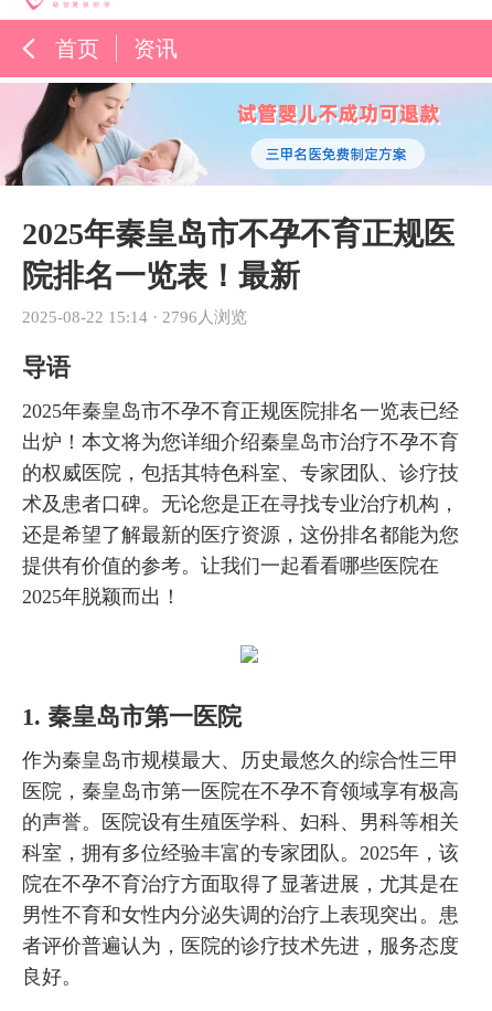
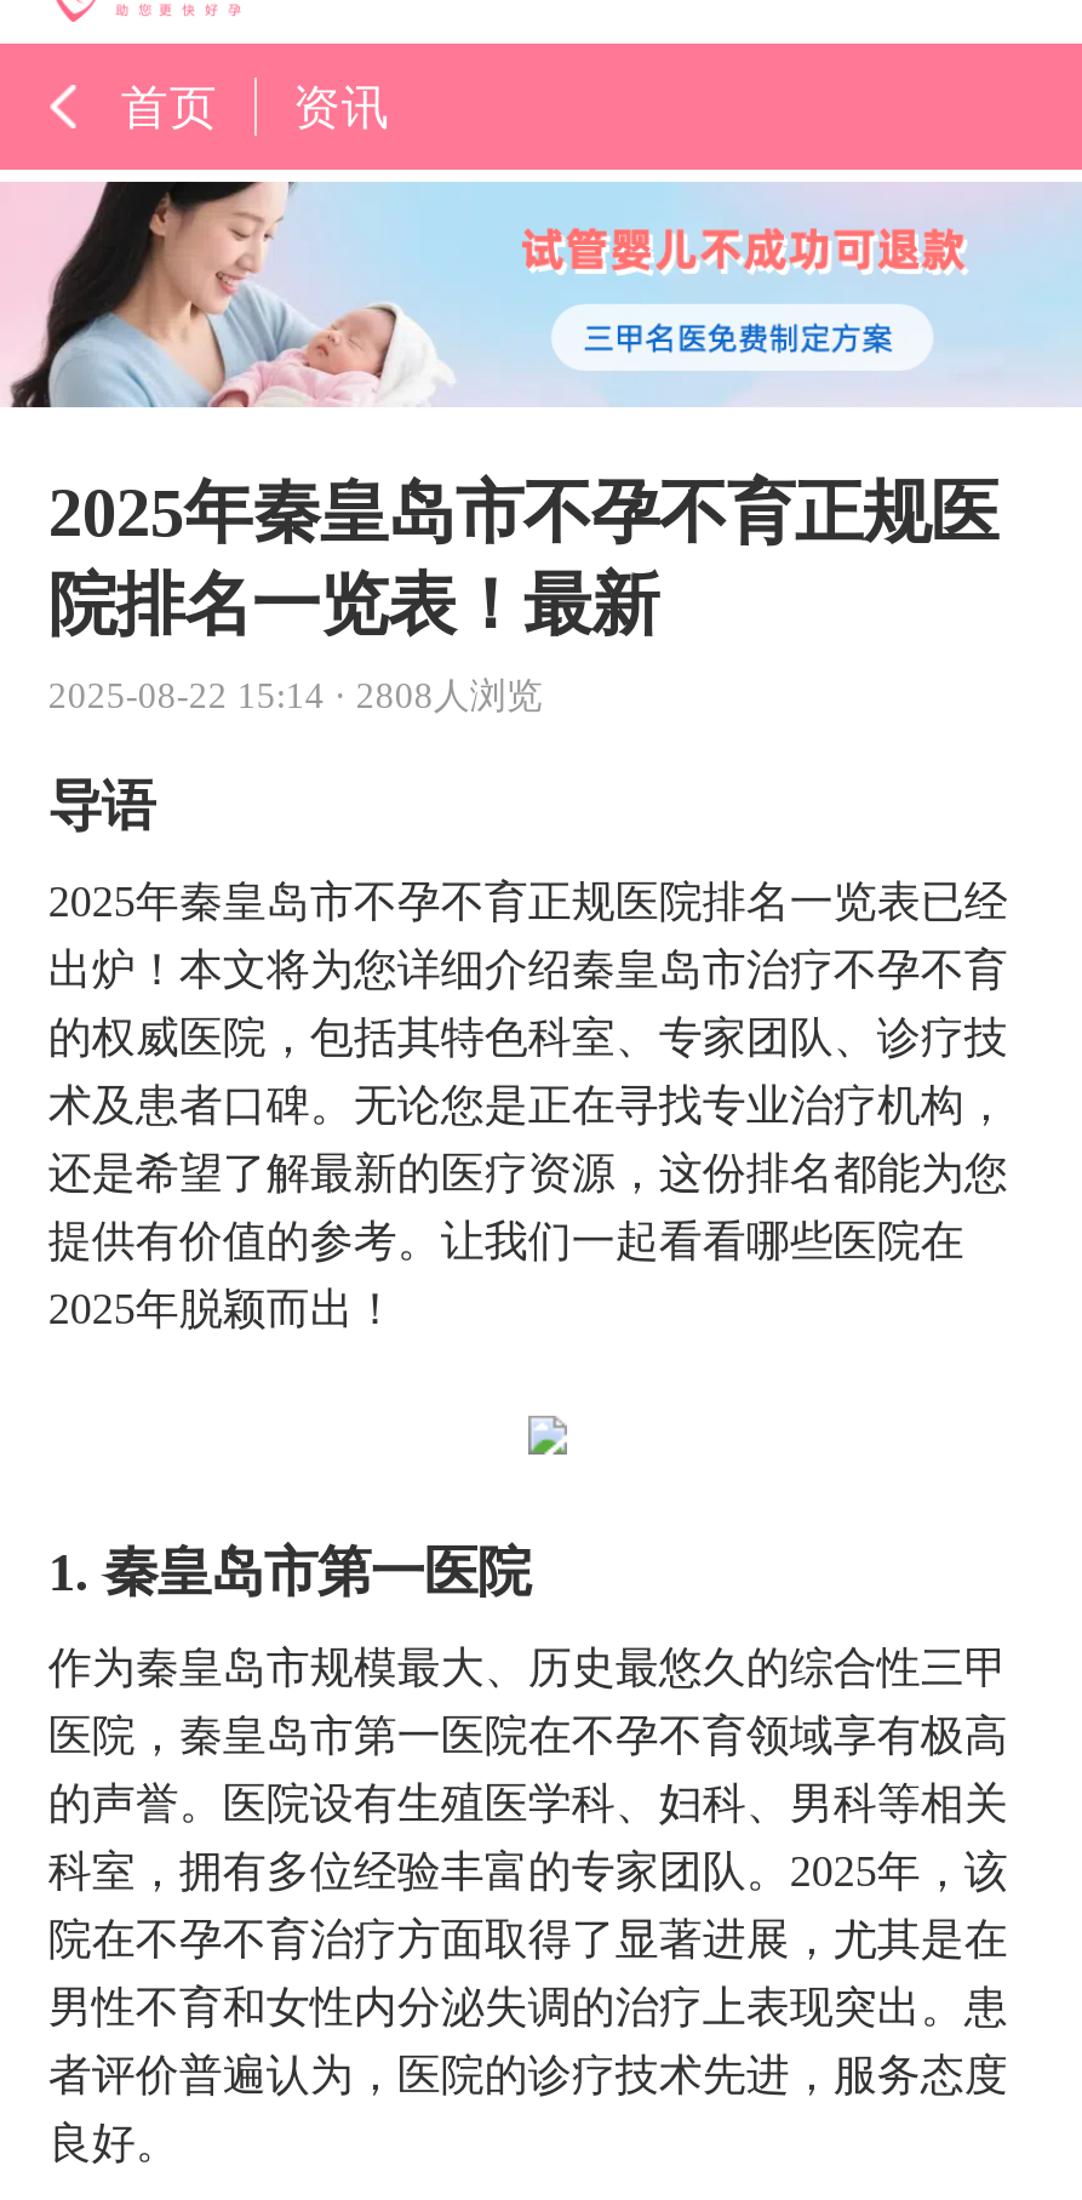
[22,308,247,326] 2025-08-22 15:14 · 2796人浏览 -> [48,676,543,715] 2025-08-22 15:14 · 2808人浏览

